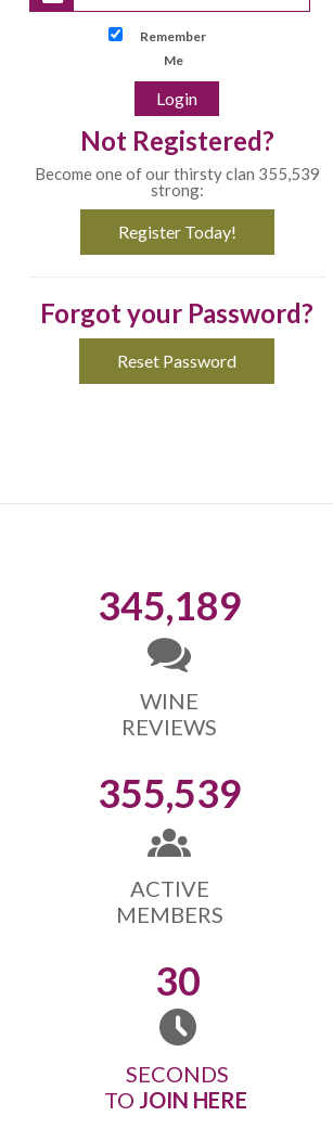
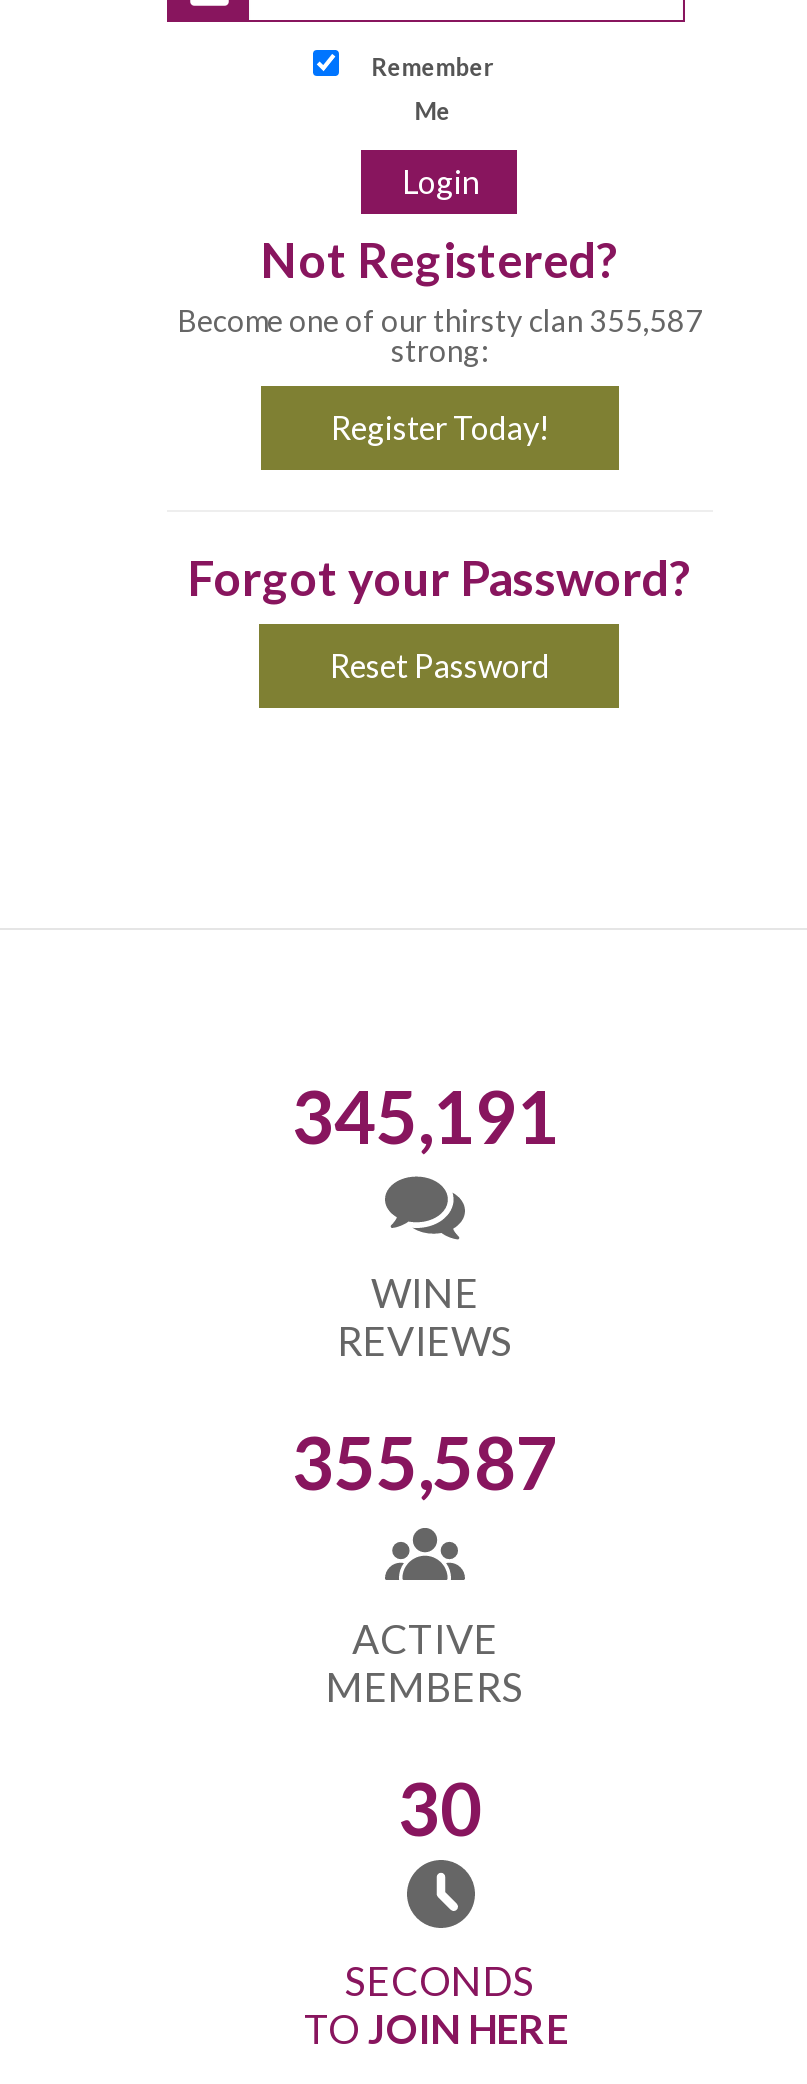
[35,164,320,183] Become one of our thirsty clan 355,539 -> [177,302,703,338] Become one of our thirsty clan 355,587
[97,581,241,629] 345,189 -> [292,1072,558,1160] 345,191
[97,769,241,817] 355,539 -> [292,1418,558,1506] 355,587

